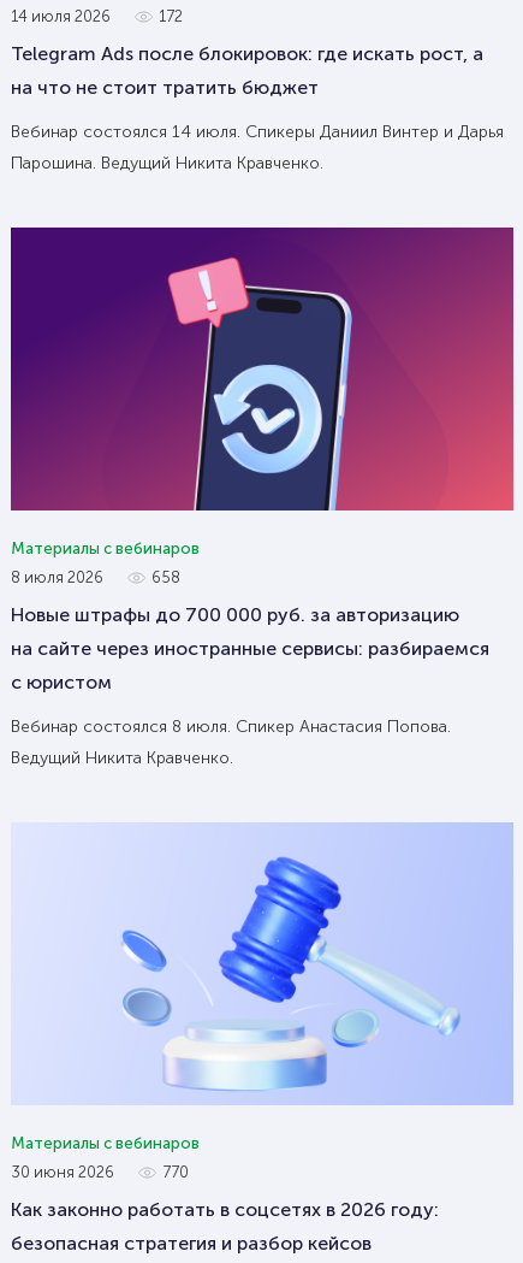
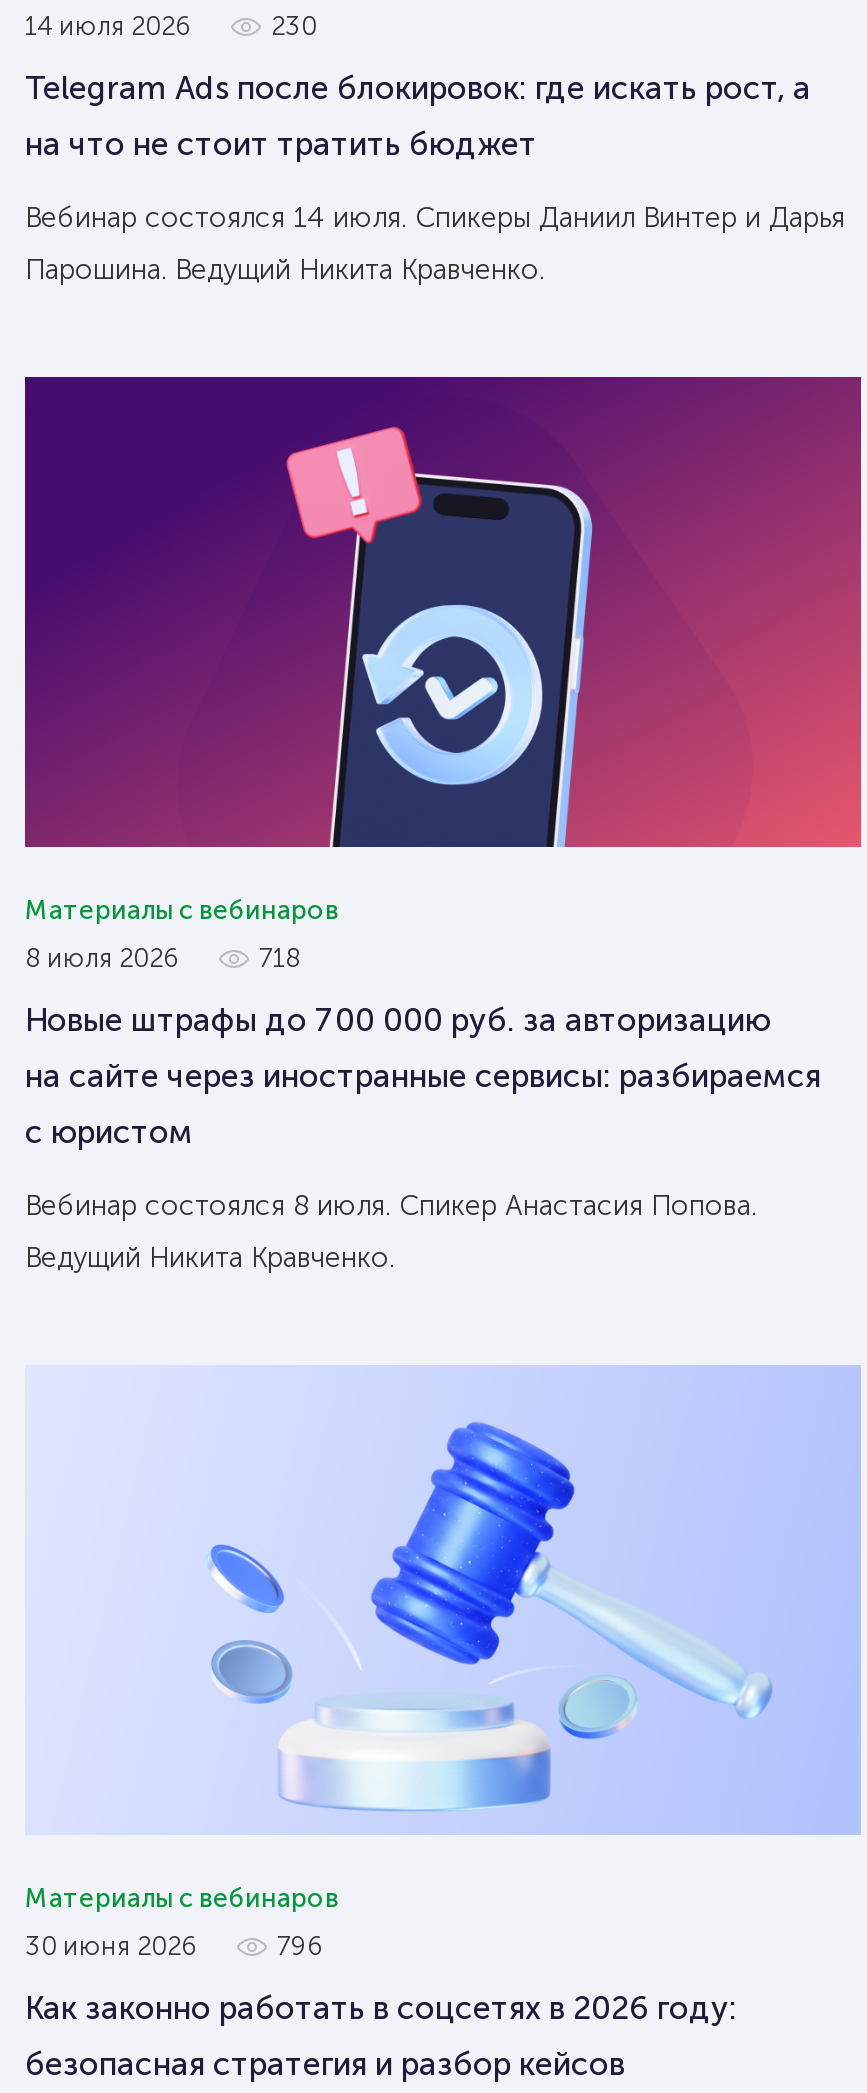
[159,7,183,25] 172 -> [271,11,317,41] 230
[151,569,180,587] 658 -> [259,943,301,973] 718
[162,1164,189,1182] 770 -> [277,1932,323,1962] 796

